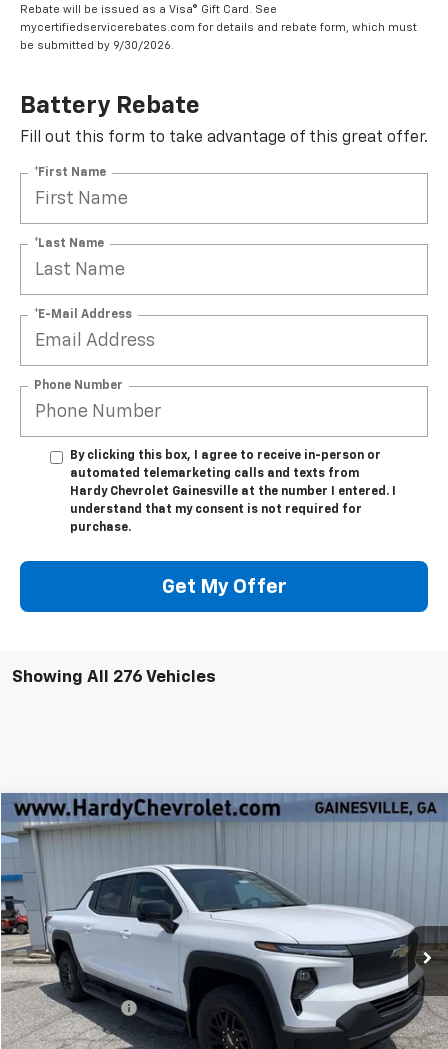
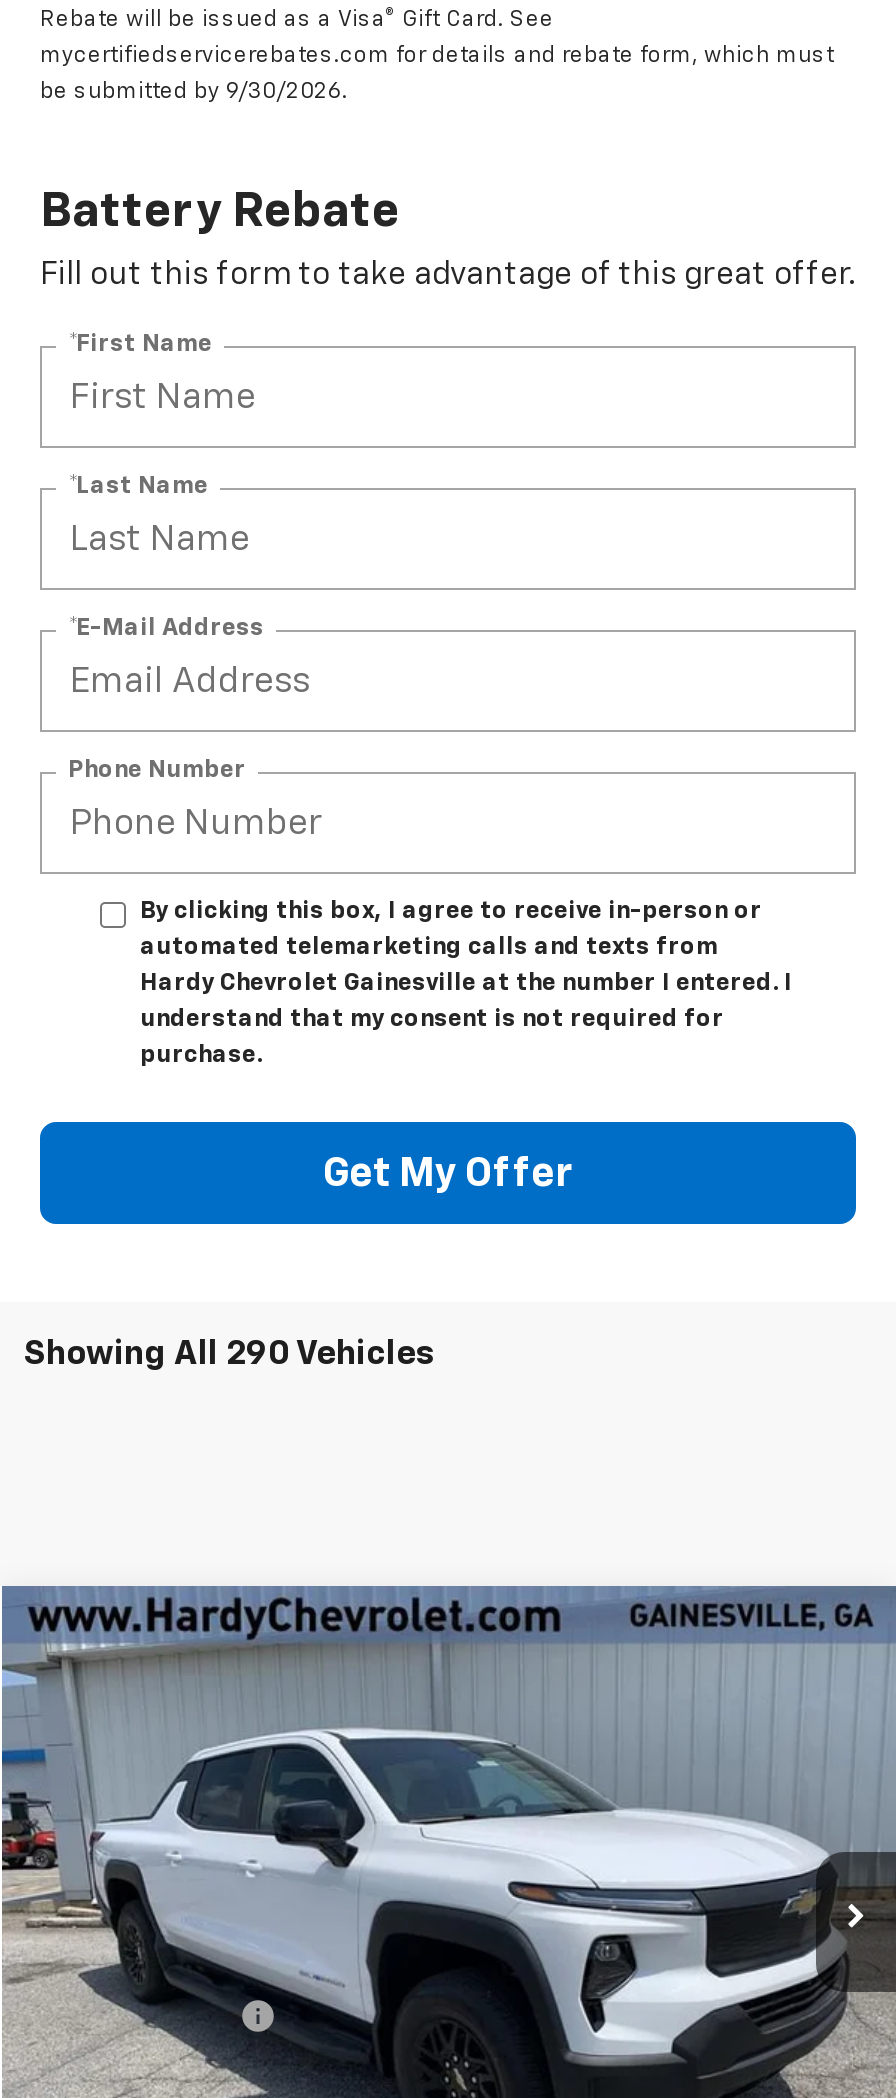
[12,669,216,686] Showing All 276 Vehicles -> [24,1339,436,1373] Showing All 290 Vehicles

